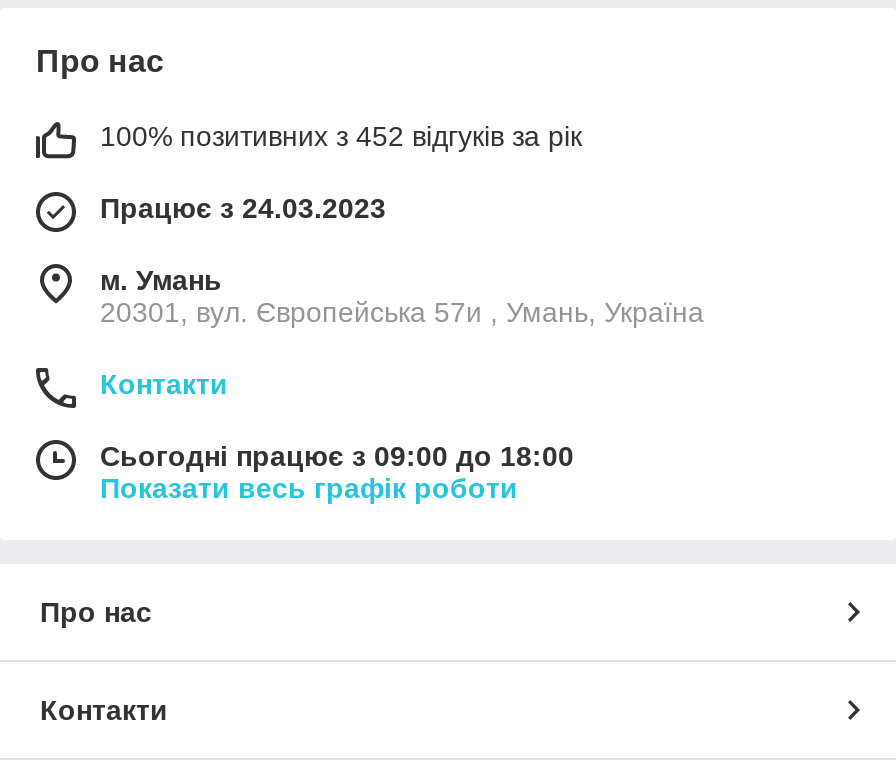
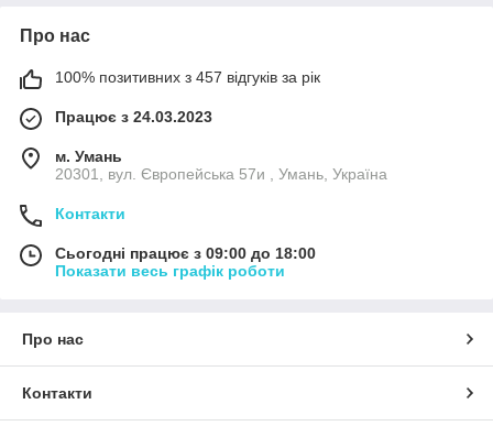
[100,120,582,152] 100% позитивних з 452 відгуків за рік -> [55,68,320,86] 100% позитивних з 457 відгуків за рік

